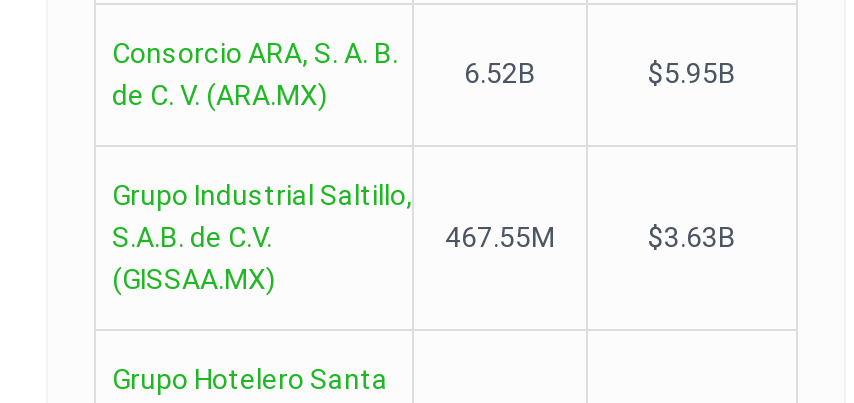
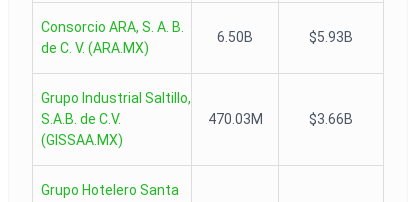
[464,57,736,89] 6.52B | $5.95B -> [217,29,353,45] 6.50B | $5.93B
[445,221,736,253] 467.55M | $3.63B -> [207,111,353,127] 470.03M | $3.66B

